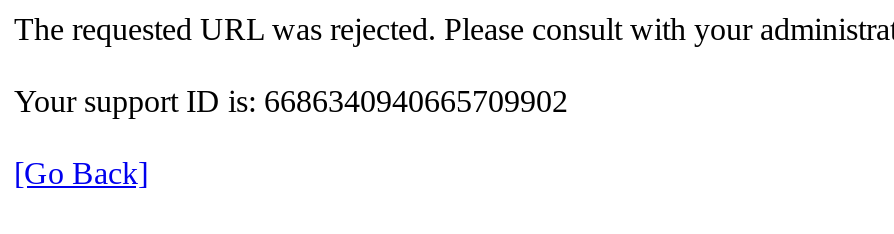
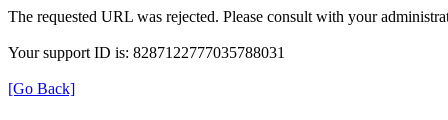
[14,84,568,118] Your support ID is: 6686340940665709902 -> [8,44,285,61] Your support ID is: 8287122777035788031

